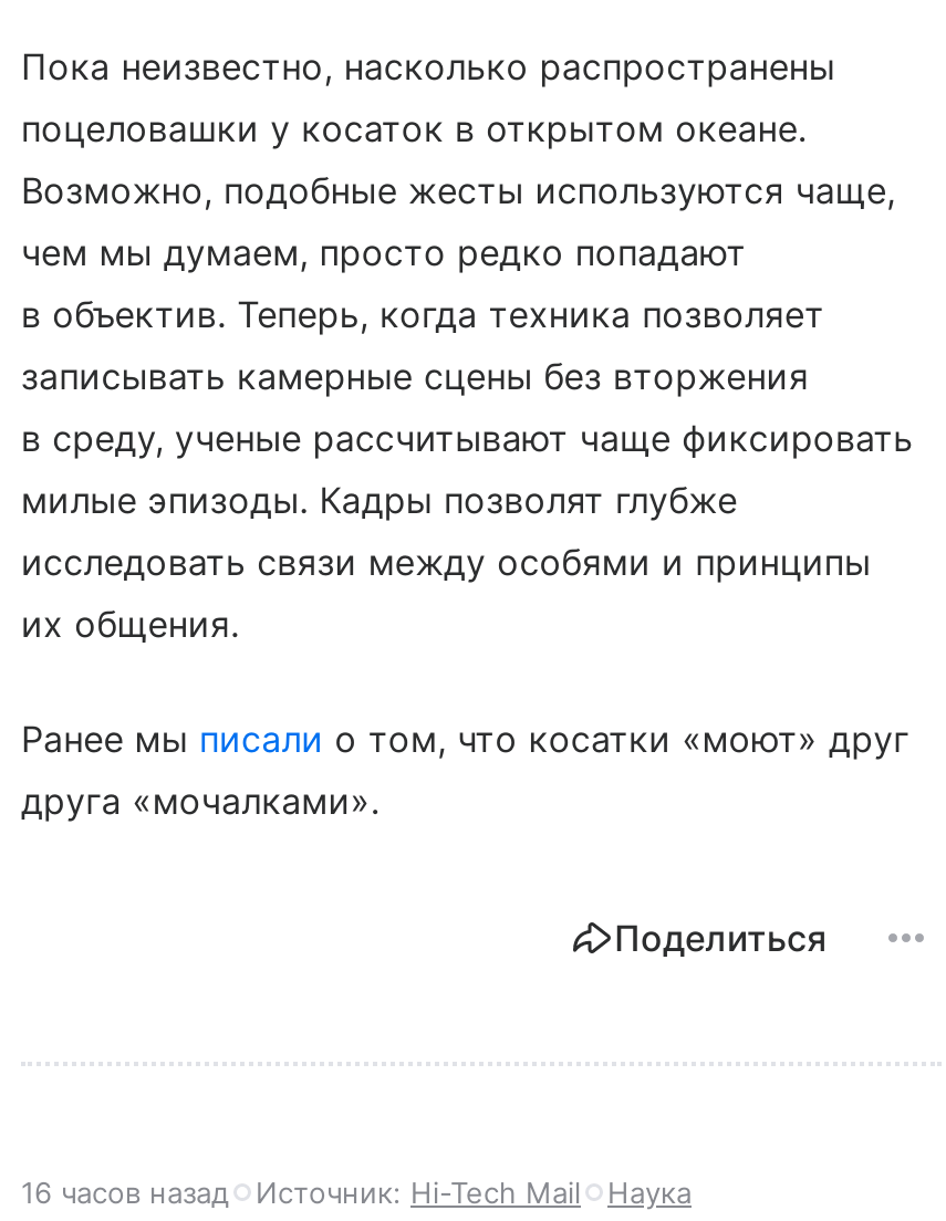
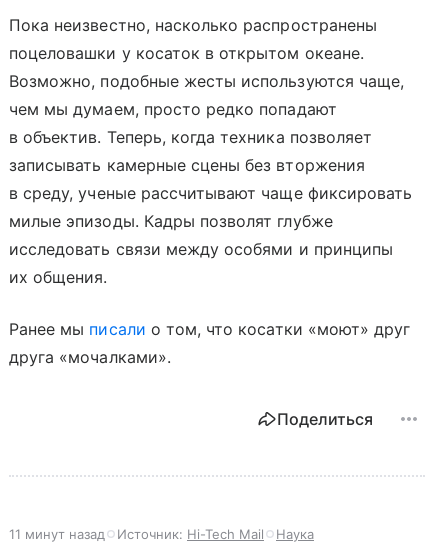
[21,1173,692,1209] 16 часов назад Источник: Hi-Tech Mail Наука -> [9,526,314,542] 11 минут назад Источник: Hi-Tech Mail Наука

